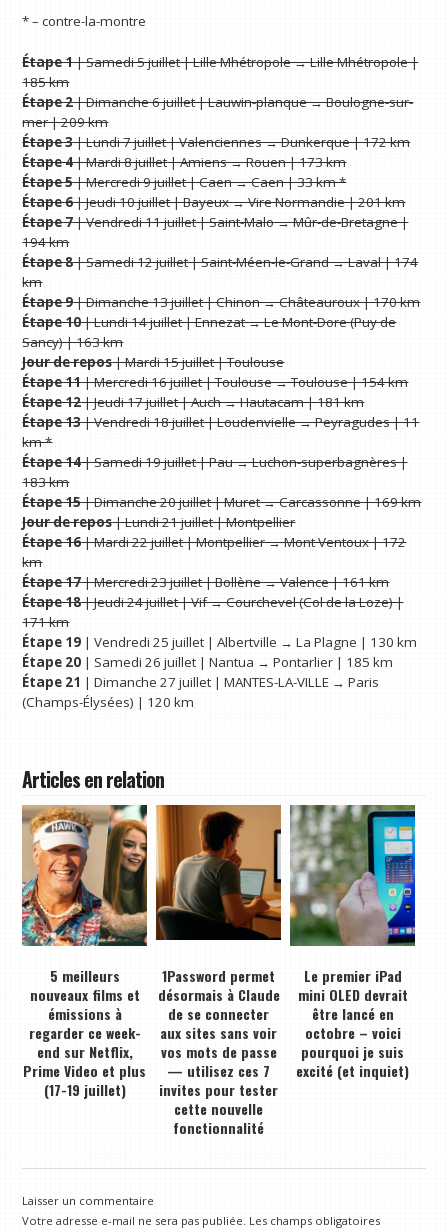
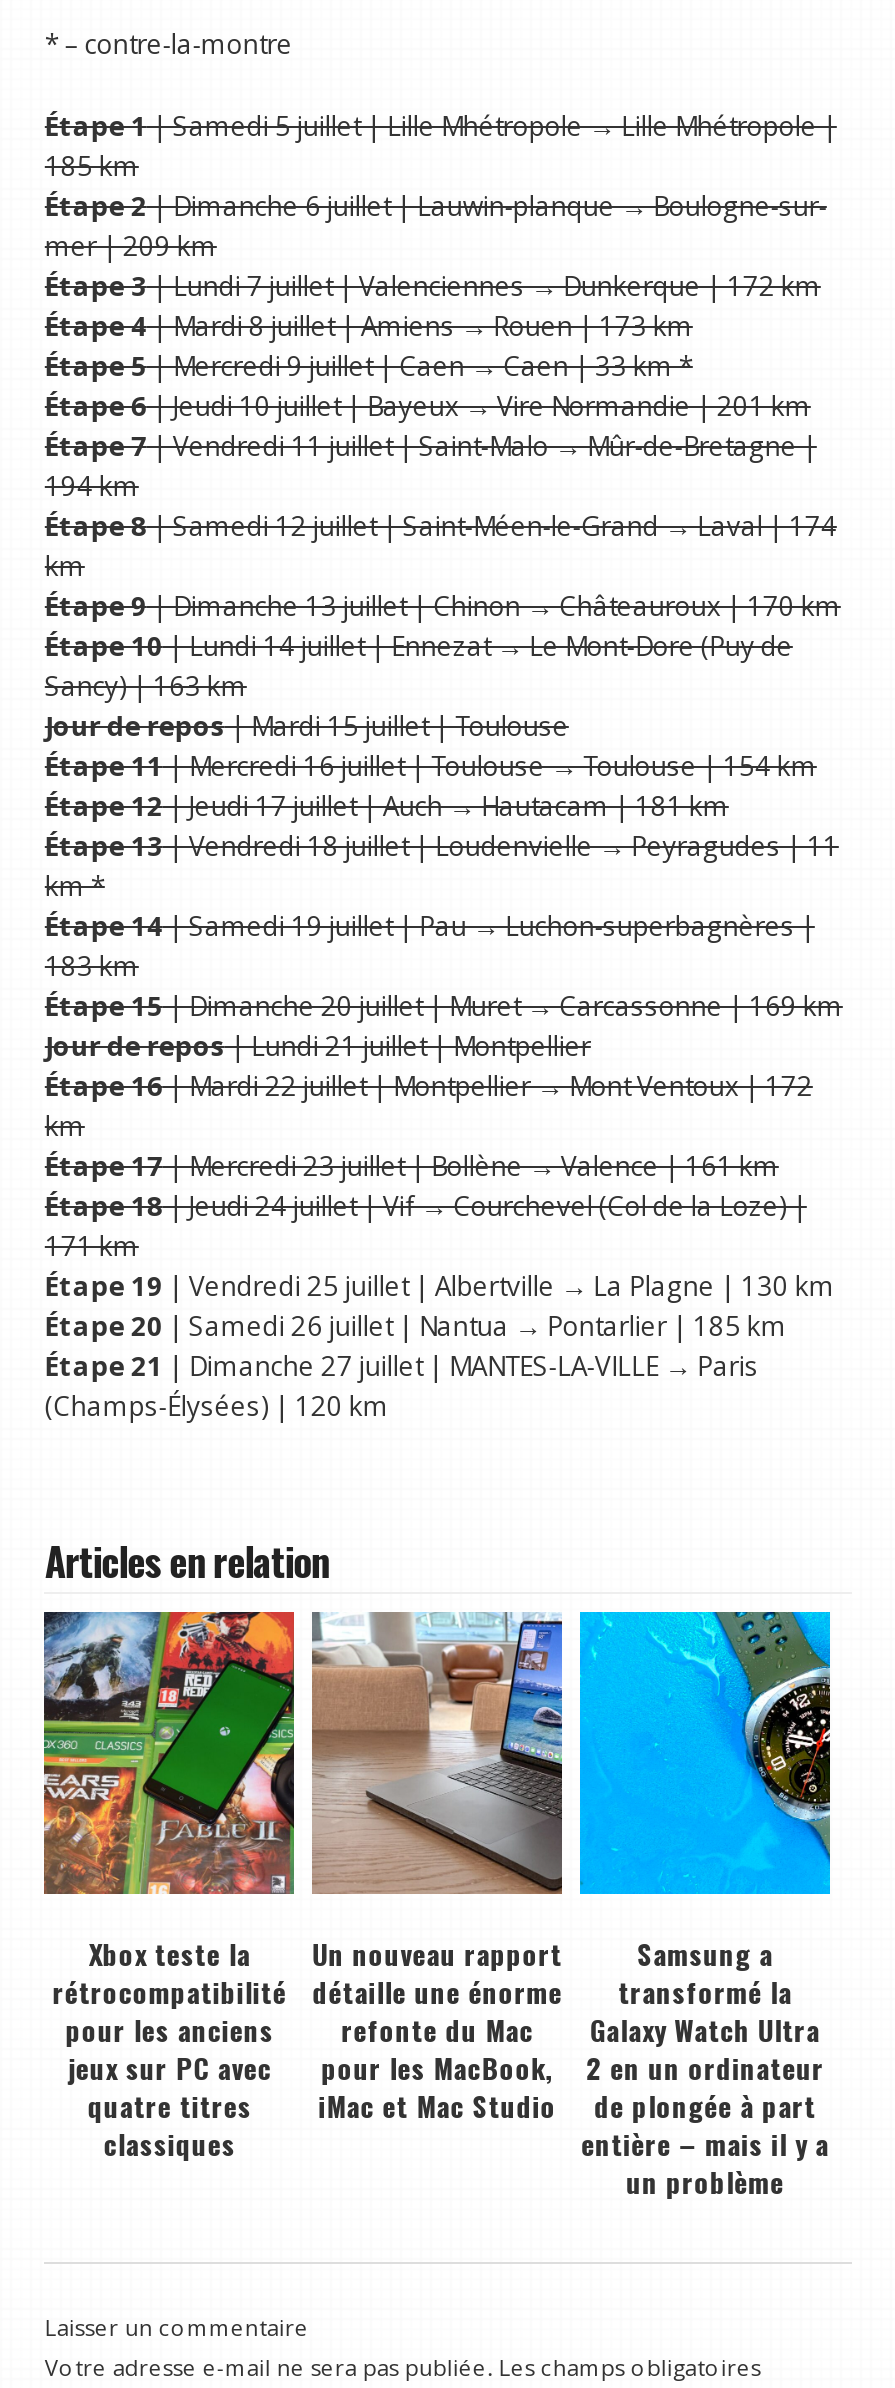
[21,804,148,1100] [image] | 5 meilleurs | nouveaux films et | émissions à | regarder ce week- | end sur Netflix, | Prime Video et plus | (17-19 juillet) -> [42,1610,296,2165] [image] | Xbox teste la | rétrocompatibilité | pour les anciens | jeux sur PC avec | quatre titres | classiques
[155,804,282,946] [image] -> [310,1610,564,1842] [image]
[289,804,416,947] [image] -> [578,1610,832,1842] [image]
[158,965,280,1138] 1Password permet | désormais à Claude | de se connecter | aux sites sans voir | vos mots de passe | — utilisez ces 7 | invites pour tester | cette nouvelle | fonctionnalité -> [313,1933,563,2127] Un nouveau rapport | détaille une énorme | refonte du Mac | pour les MacBook, | iMac et Mac Studio
[296,965,409,1081] Le premier iPad | mini OLED devrait | être lancé en | octobre – voici | pourquoi je suis | excité (et inquiet) -> [581,1933,829,2203] Samsung a | transformé la | Galaxy Watch Ultra | 2 en un ordinateur | de plongée à part | entière – mais il y a | un problème

